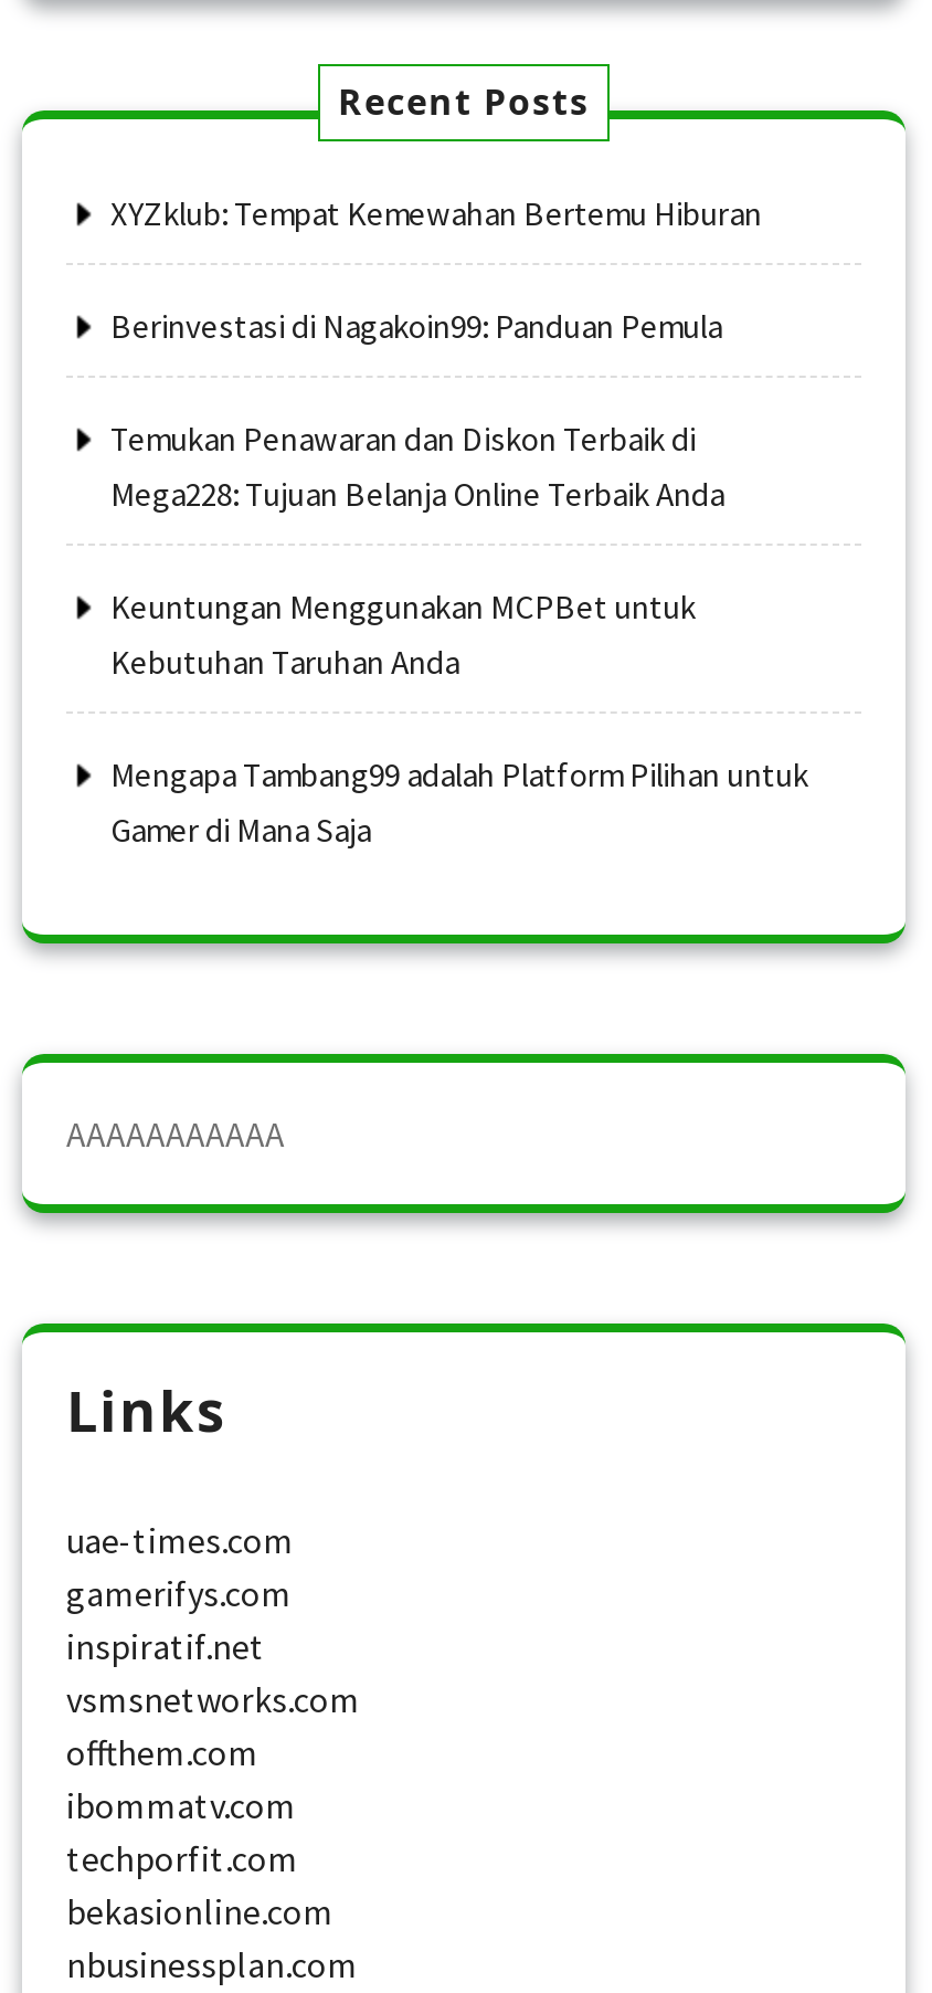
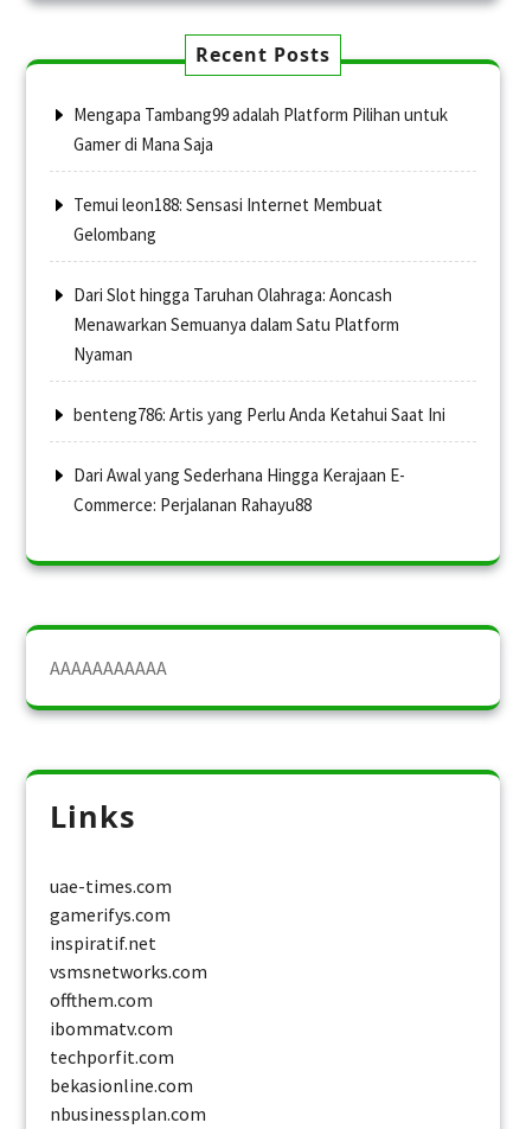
[110,192,762,683] XYZklub: Tempat Kemewahan Bertemu Hiburan | Berinvestasi di Nagakoin99: Panduan Pemula | Temukan Penawaran dan Diskon Terbaik di | Mega228: Tujuan Belanja Online Terbaik Anda | Keuntungan Menggunakan MCPBet untuk | Kebutuhan Taruhan Anda -> none
moved [110,753,808,851] -> [73,103,448,155]: Mengapa Tambang99 adalah Platform Pilihan untuk | Gamer di Mana Saja
none -> [73,193,445,516] Temui leon188: Sensasi Internet Membuat | Gelombang | Dari Slot hingga Taruhan Olahraga: Aoncash | Menawarkan Semuanya dalam Satu Platform | Nyaman | benteng786: Artis yang Perlu Anda Ketahui Saat Ini | Dari Awal yang Sederhana Hingga Kerajaan E- | Commerce: Perjalanan Rahayu88

